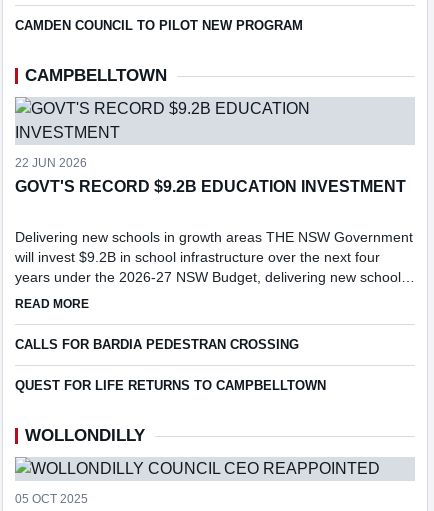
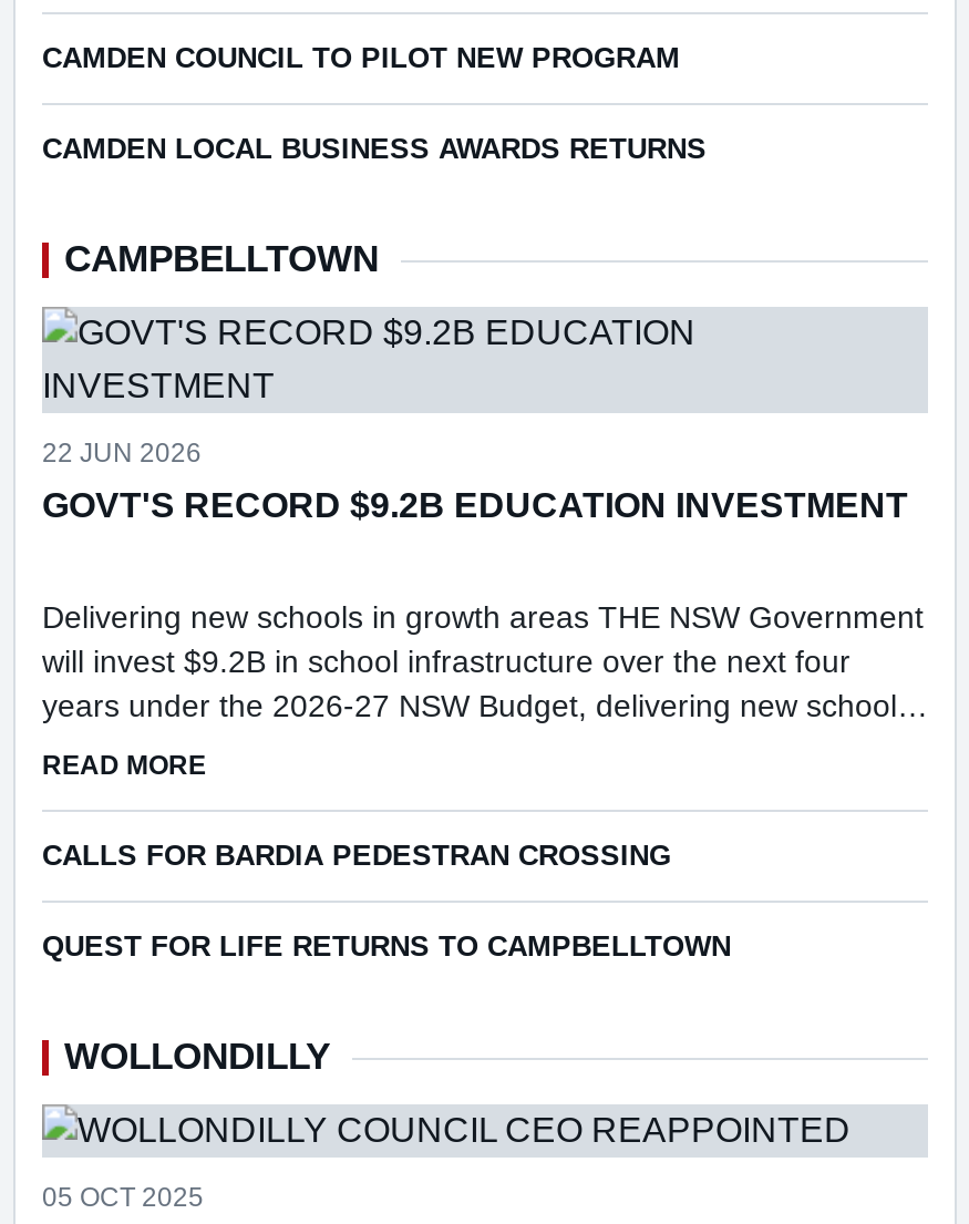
none -> [42,132,707,165] CAMDEN LOCAL BUSINESS AWARDS RETURNS

